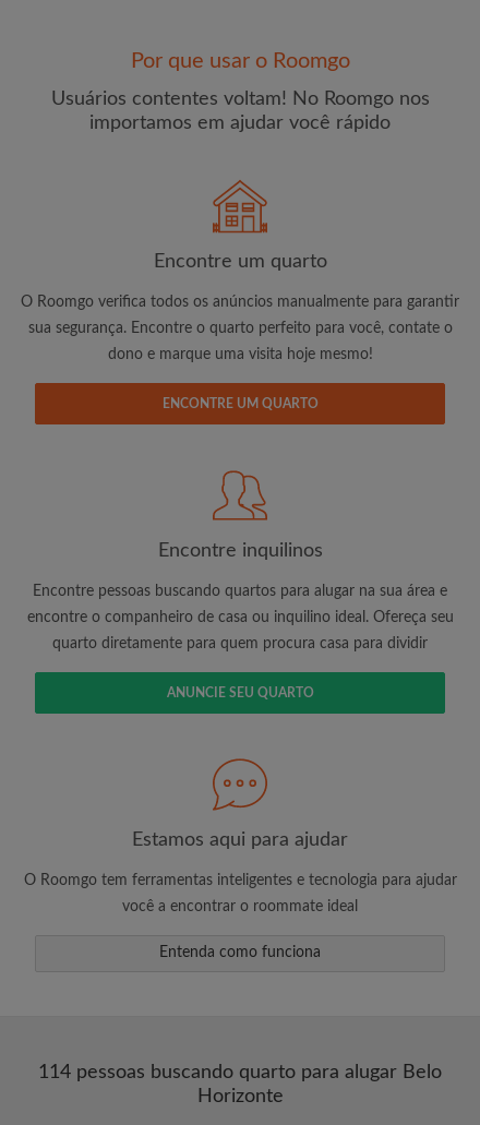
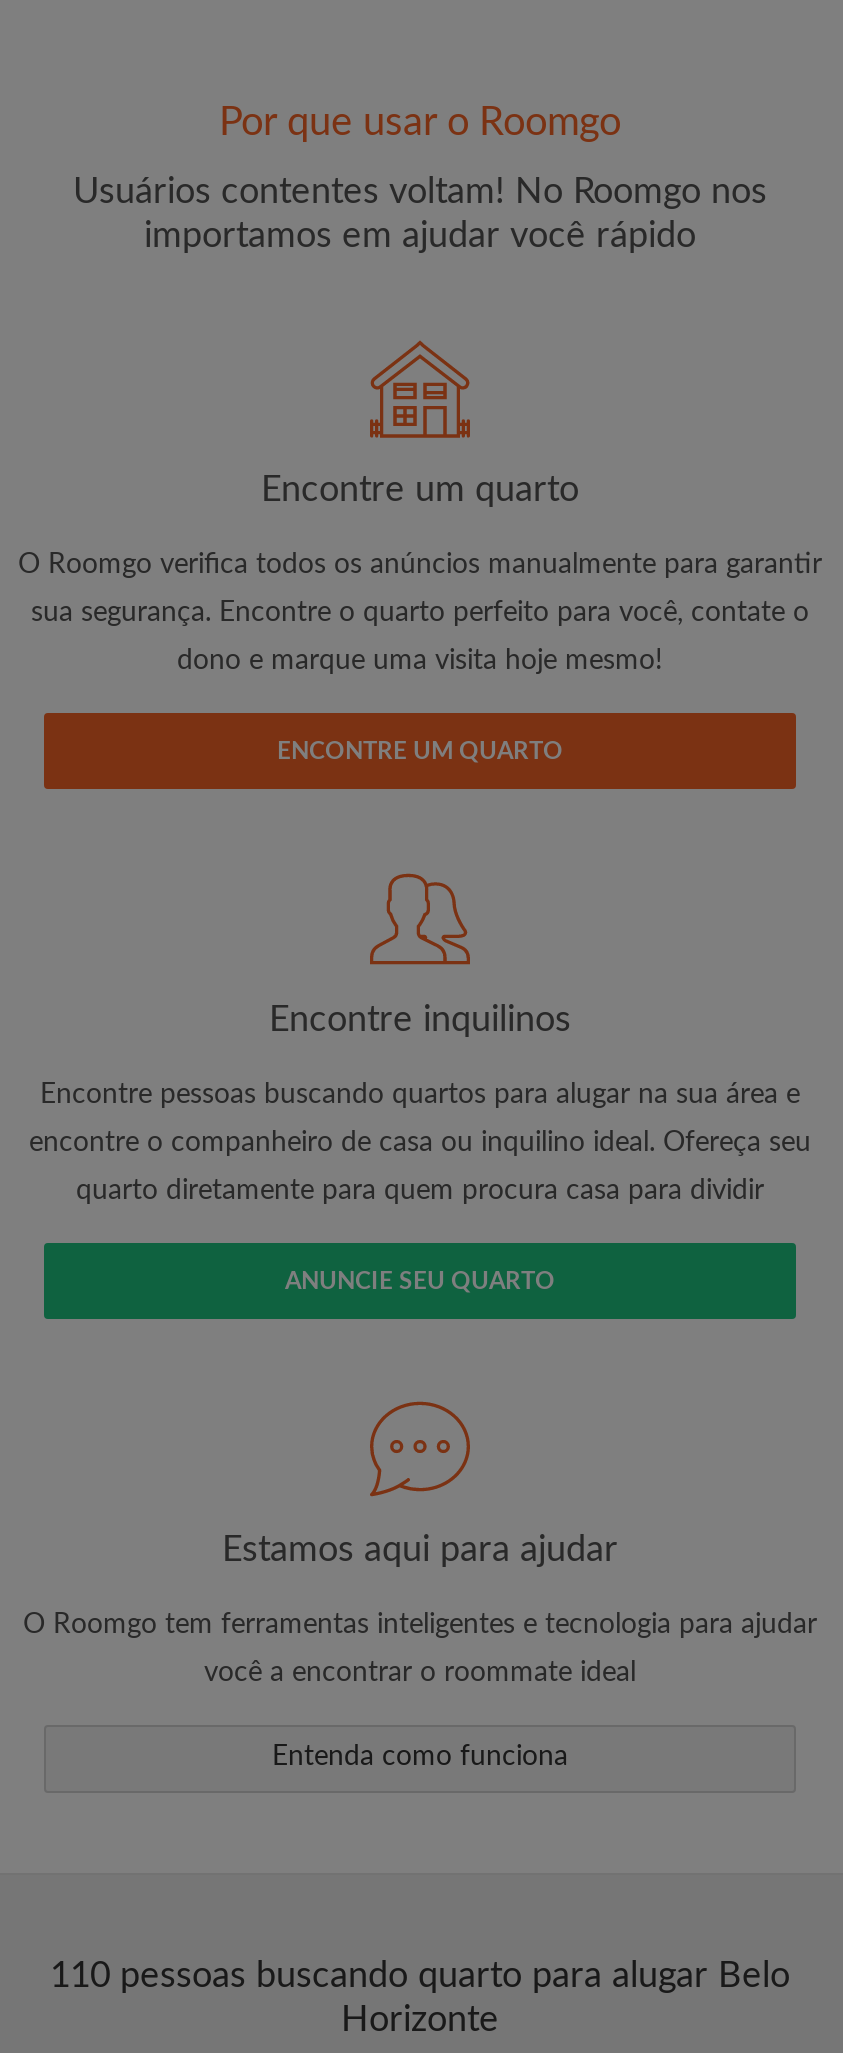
[38,1063,442,1082] 114 pessoas buscando quarto para alugar Belo -> [50,1959,790,1995] 110 pessoas buscando quarto para alugar Belo

